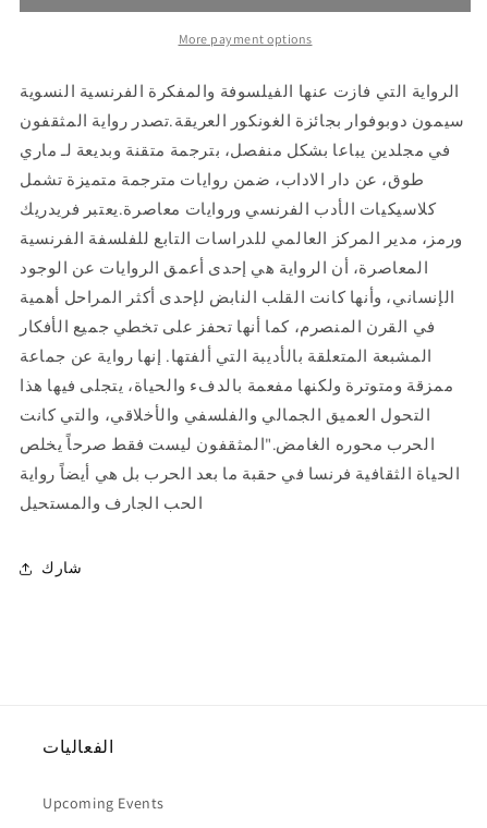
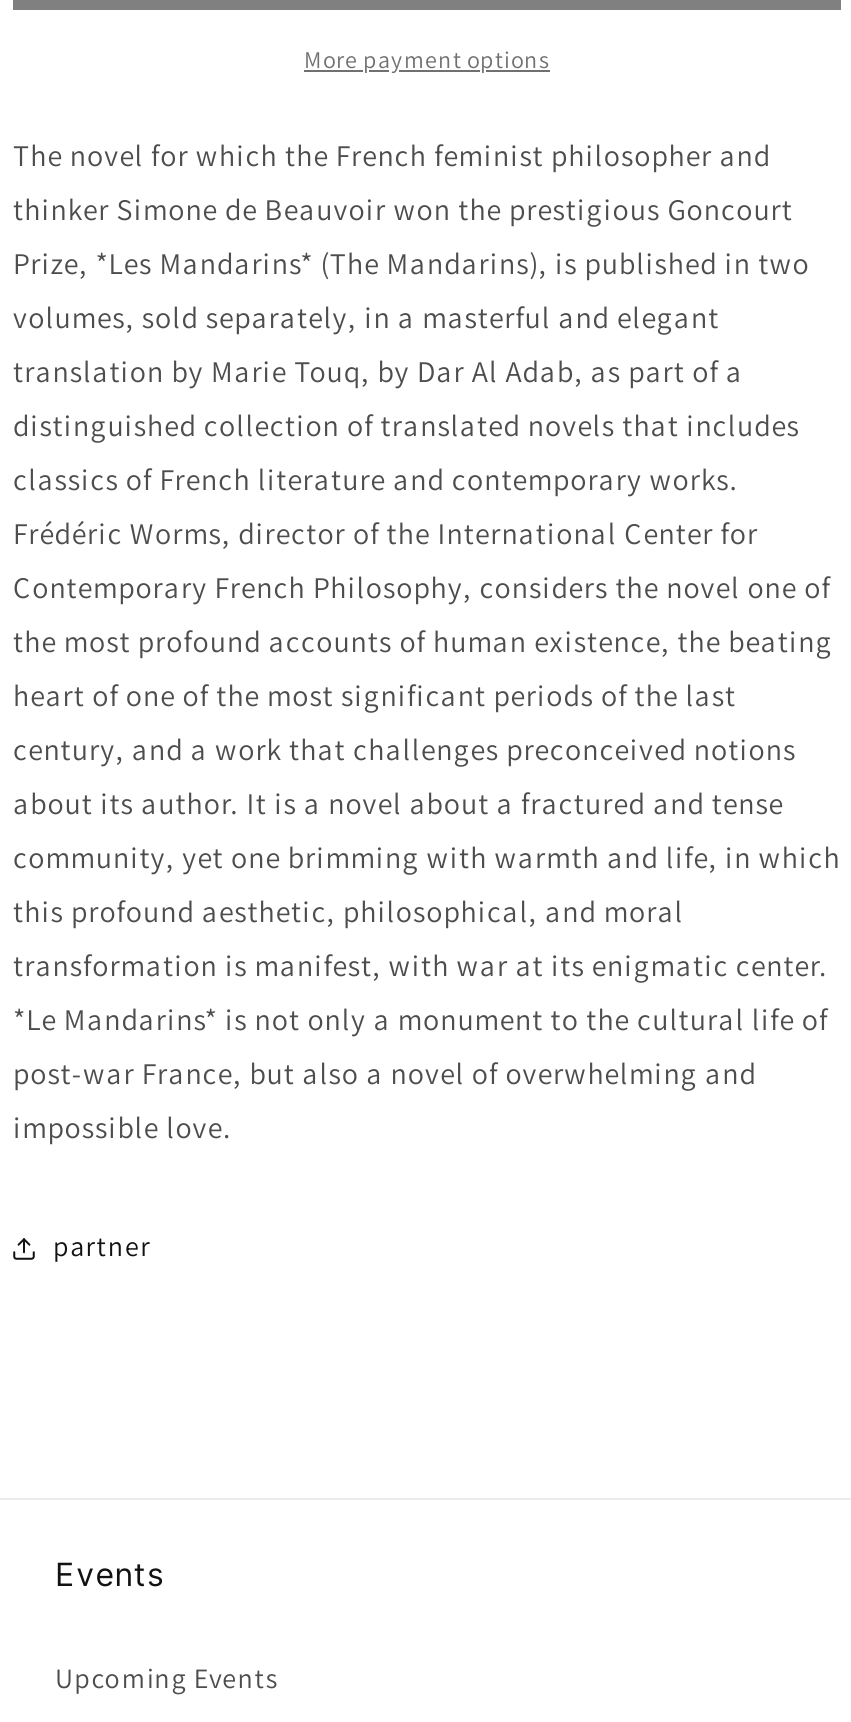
[20,81,465,513] الرواية التي فازت عنها الفيلسوفة والمفكرة الفرنسية النسوية | سيمون دوبوفوار بجائزة الغونكور العريقة.تصدر رواية المثقفون | في مجلدين يباعا بشكل منفصل، بترجمة متقنة وبديعة لـ ماري | طوق، عن دار الاداب، ضمن روايات مترجمة متميزة تشمل | كلاسيكيات الأدب الفرنسي وروايات معاصرة.يعتبر فريدريك | ورمز، مدير المركز العالمي للدراسات التابع للفلسفة الفرنسية | المعاصرة، أن الرواية هي إحدى أعمق الروايات عن الوجود | الإنساني، وأنها كانت القلب النابض لإحدى أكثر المراحل أهمية | في القرن المنصرم، كما أنها تحفز على تخطي جميع الأفكار | المشبعة المتعلقة بالأديبة التي ألفتها. إنها رواية عن جماعة | ممزقة ومتوترة ولكنها مفعمة بالدفء والحياة، يتجلى فيها هذا | التحول العميق الجمالي والفلسفي والأخلاقي، والتي كانت | الحرب محوره الغامض."المثقفون ليست فقط صرحاً يخلص | الحياة الثقافية فرنسا في حقبة ما بعد الحرب بل هي أيضاً رواية | الحب الجارف والمستحيل -> [13,136,841,1146] The novel for which the French feminist philosopher and | thinker Simone de Beauvoir won the prestigious Goncourt | Prize, *Les Mandarins* (The Mandarins), is published in two | volumes, sold separately, in a masterful and elegant | translation by Marie Touq, by Dar Al Adab, as part of a | distinguished collection of translated novels that includes | classics of French literature and contemporary works. | Frédéric Worms, director of the International Center for | Contemporary French Philosophy, considers the novel one of | the most profound accounts of human existence, the beating | heart of one of the most significant periods of the last | century, and a work that challenges preconceived notions | about its author. It is a novel about a fractured and tense | community, yet one brimming with warmth and life, in which | this profound aesthetic, philosophical, and moral | transformation is manifest, with war at its enigmatic center. | *Le Mandarins* is not only a monument to the cultural life of | post-war France, but also a novel of overwhelming and | impossible love.
[41,558,82,578] شارك -> [53,1229,151,1265] partner
[42,735,114,757] الفعاليات -> [55,1554,164,1594] Events

